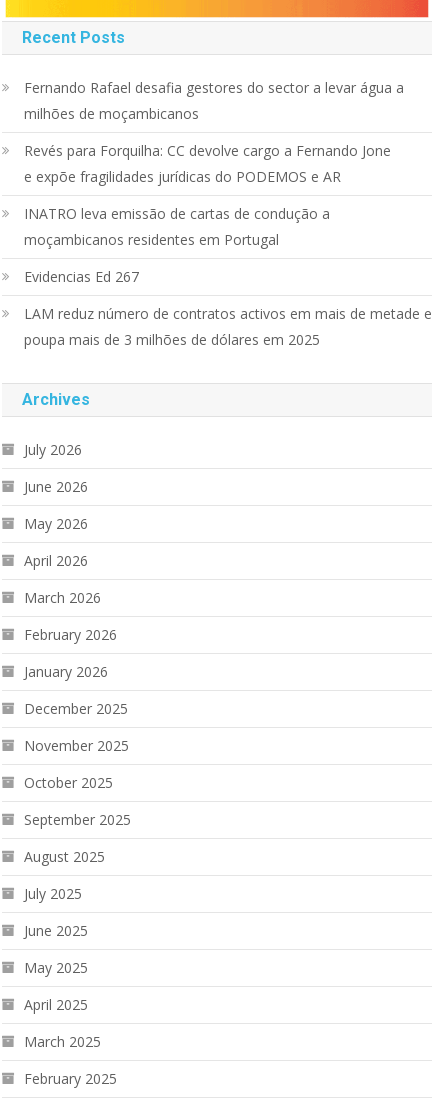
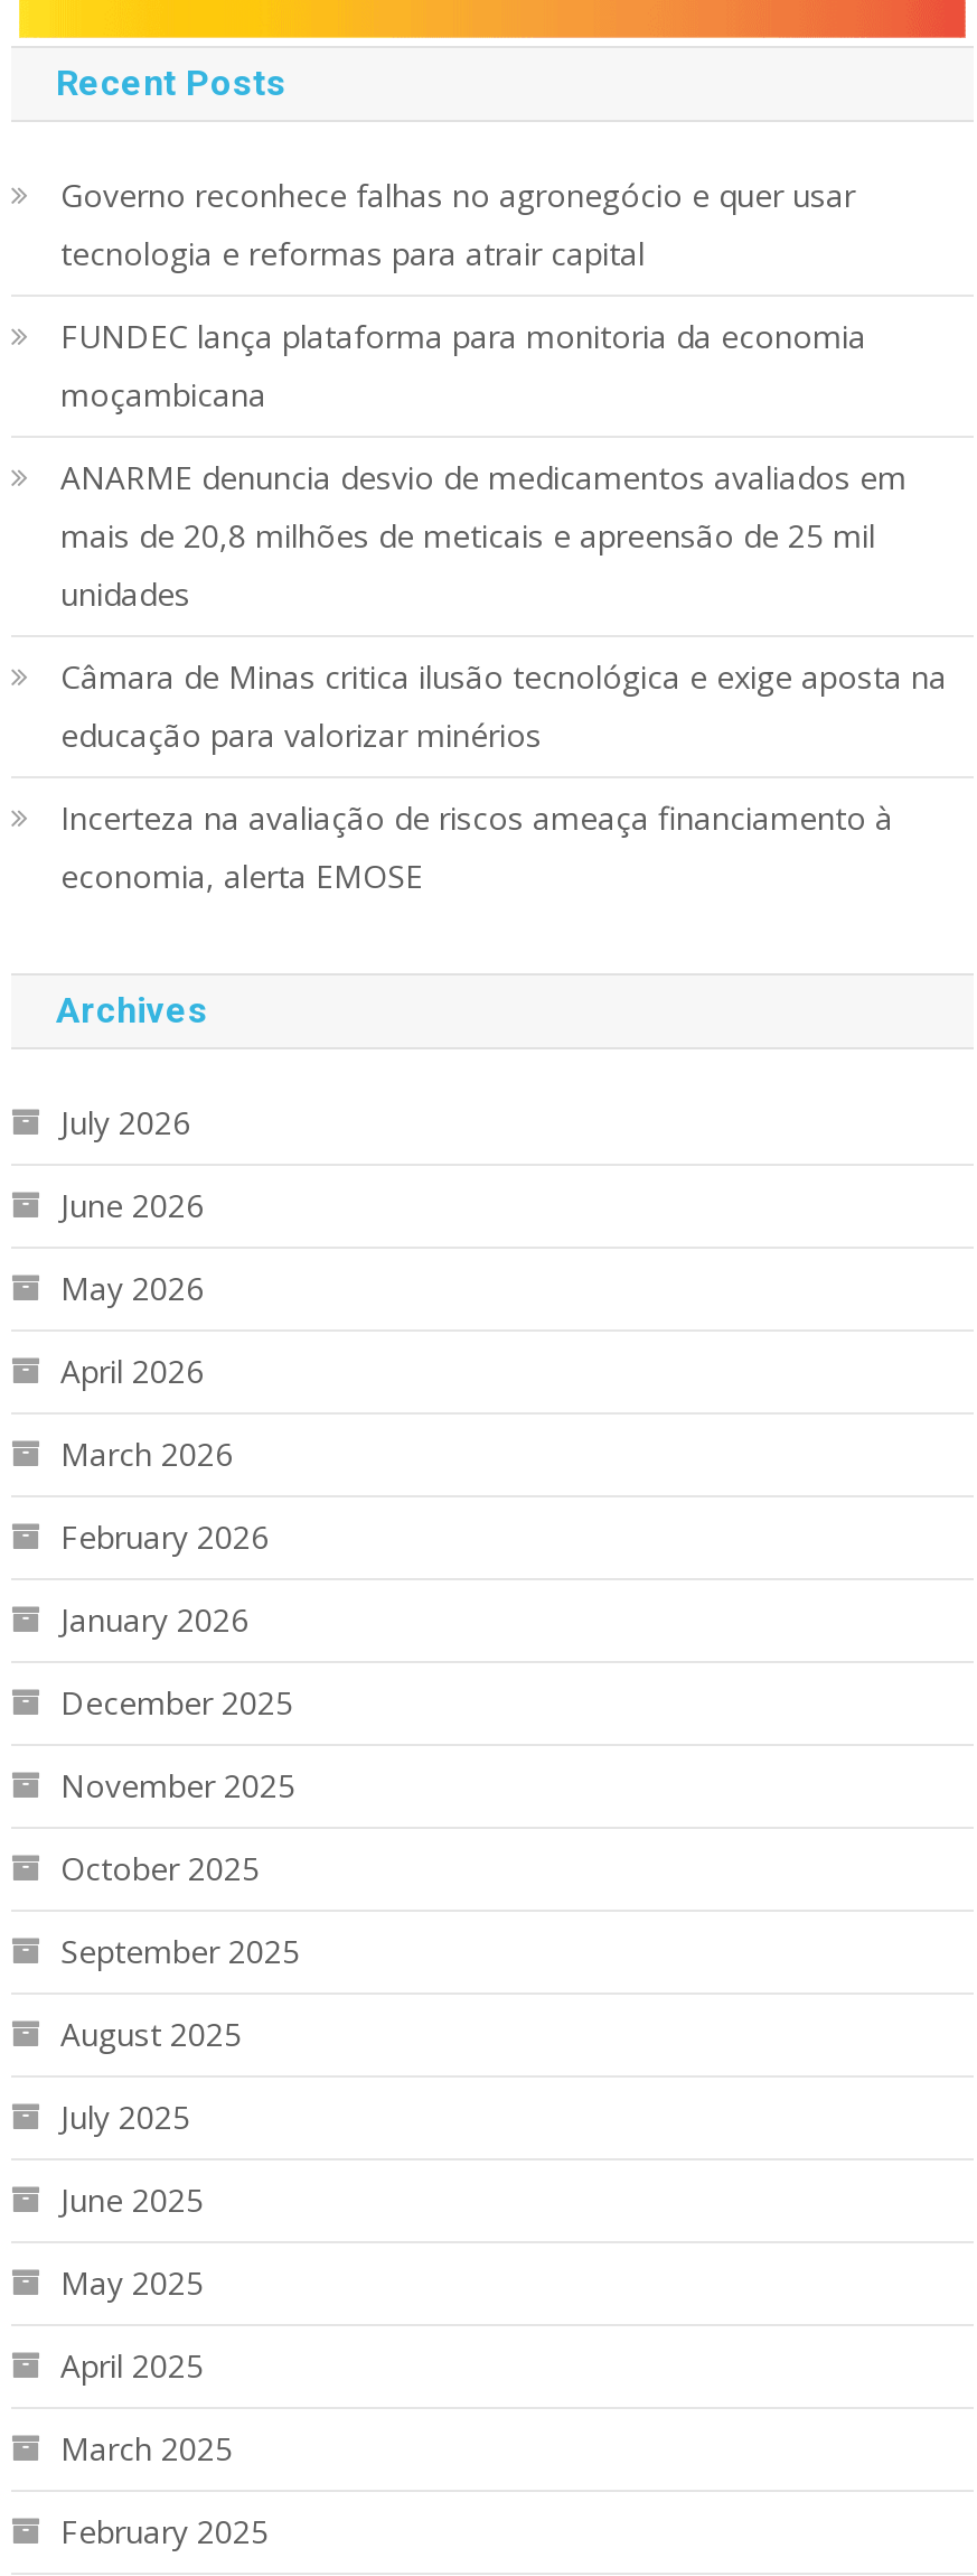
[24,77,404,122] Fernando Rafael desafia gestores do sector a levar água a | milhões de moçambicanos -> [60,174,855,274] Governo reconhece falhas no agronegócio e quer usar | tecnologia e reformas para atrair capital
[24,140,391,185] Revés para Forquilha: CC devolve cargo a Fernando Jone | e expõe fragilidades jurídicas do PODEMOS e AR -> [60,315,866,416] FUNDEC lança plataforma para monitoria da economia | moçambicana
[24,203,330,248] INATRO leva emissão de cartas de condução a | moçambicanos residentes em Portugal -> [60,456,906,615] ANARME denuncia desvio de medicamentos avaliados em | mais de 20,8 milhões de meticais e apreensão de 25 mil | unidades
[24,266,139,285] Evidencias Ed 267 -> [60,655,947,756] Câmara de Minas critica ilusão tecnológica e exige aposta na | educação para valorizar minérios
[24,303,432,348] LAM reduz número de contratos activos em mais de metade e | poupa mais de 3 milhões de dólares em 2025 -> [60,796,893,897] Incerteza na avaliação de riscos ameaça financiamento à | economia, alerta EMOSE

